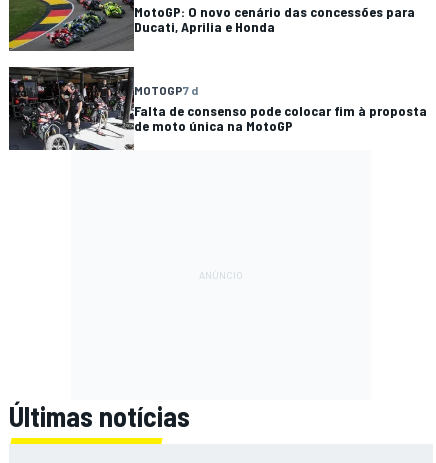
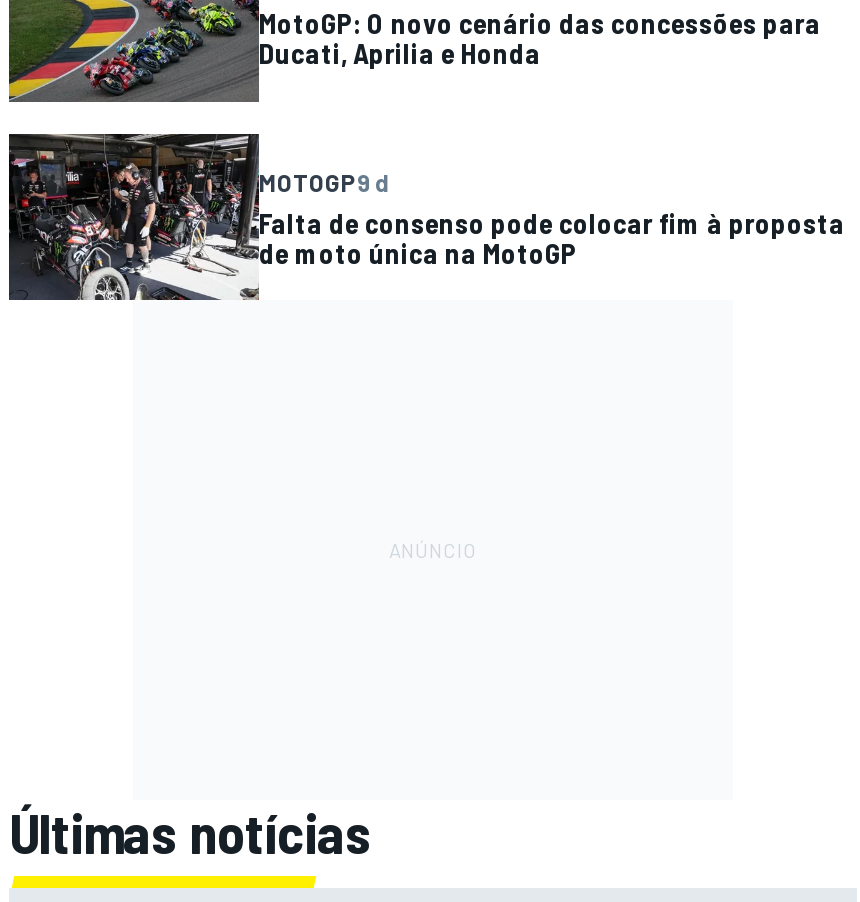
[134,83,198,97] MOTOGP7 d -> [259,167,389,195] MOTOGP9 d

